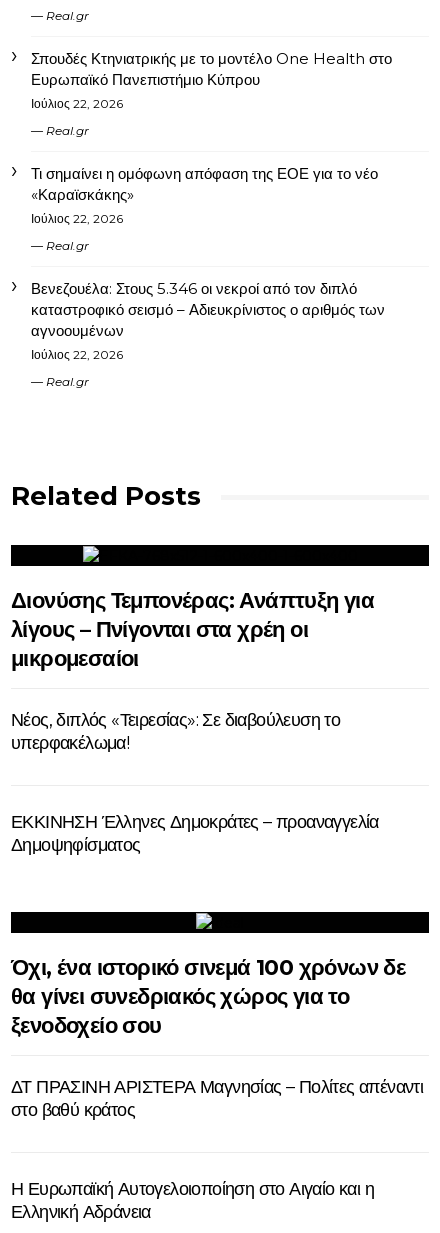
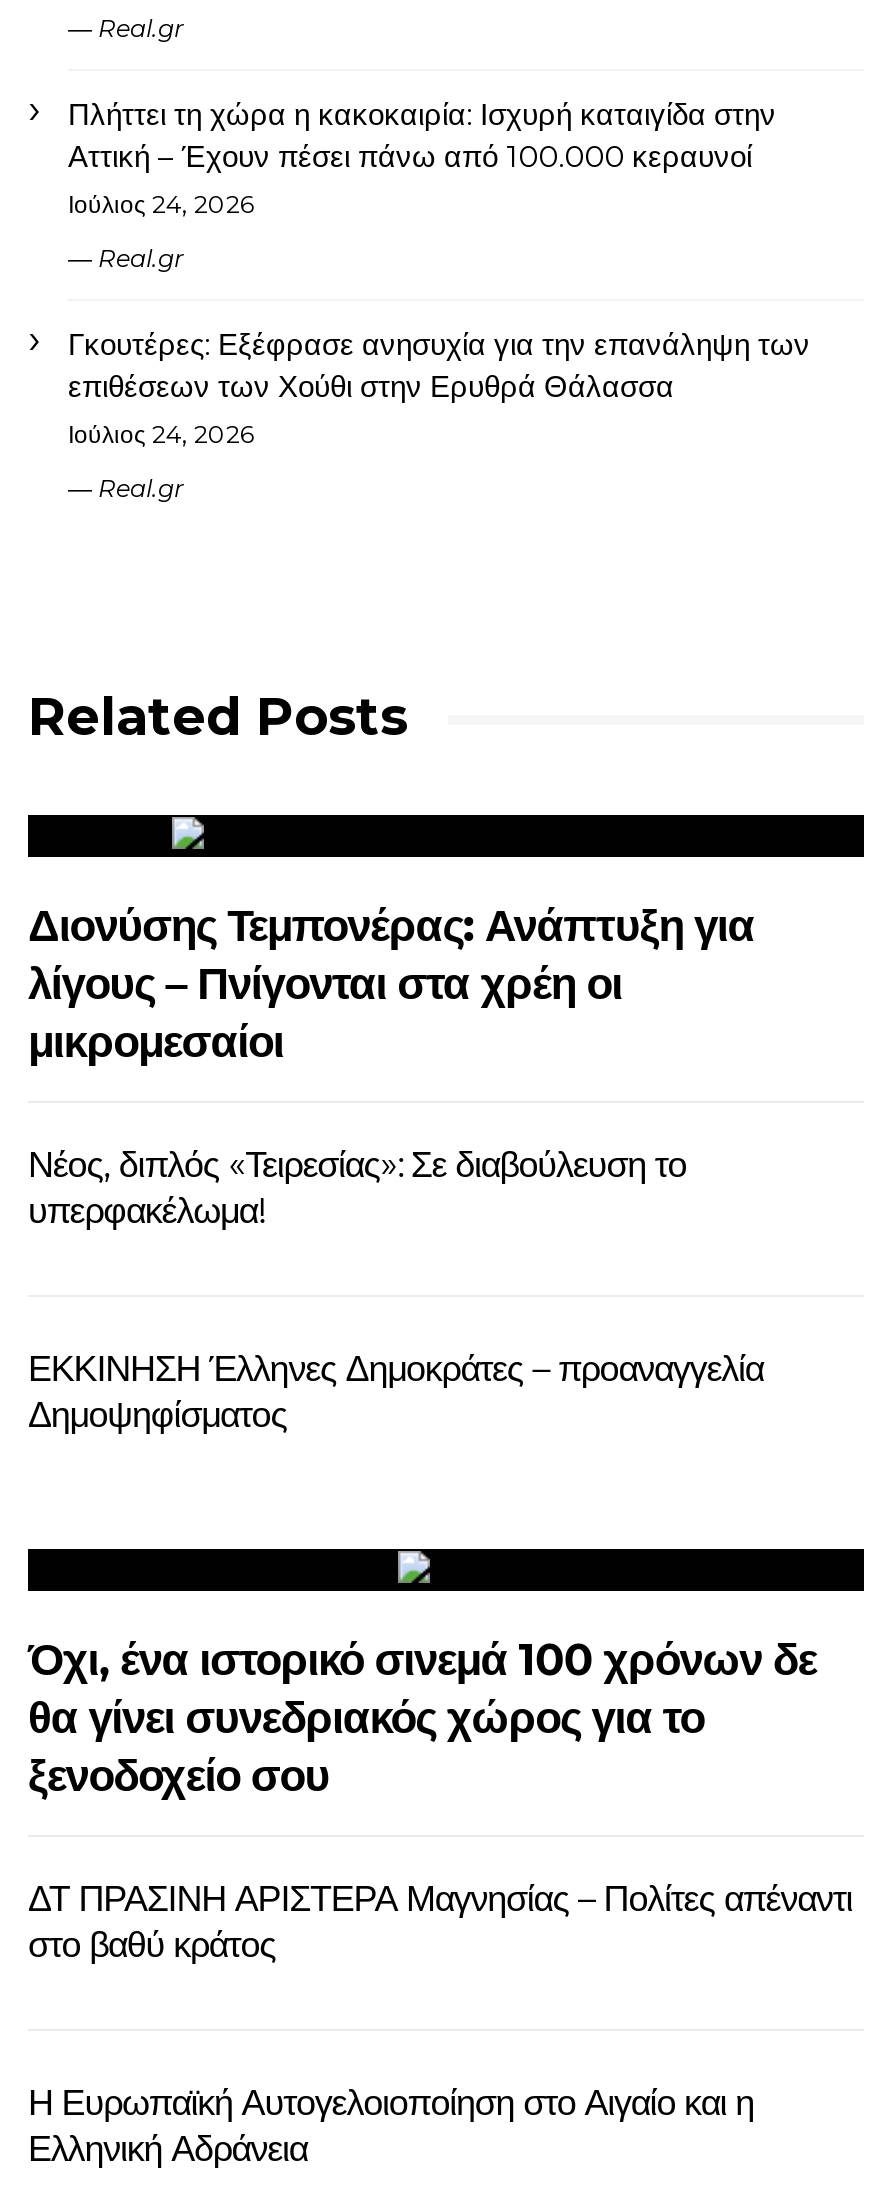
[31,49,392,111] Σπουδές Κτηνιατρικής με το μοντέλο One Health στο | Ευρωπαϊκό Πανεπιστήμιο Κύπρου | Ιούλιος 22, 2026 -> [68,94,776,218] Πλήττει τη χώρα η κακοκαιρία: Ισχυρή καταιγίδα στην | Αττική – Έχουν πέσει πάνω από 100.000 κεραυνοί | Ιούλιος 24, 2026
[31,164,385,362] Τι σημαίνει η ομόφωνη απόφαση της ΕΟΕ για το νέο | «Καραϊσκάκης» | Ιούλιος 22, 2026 | Real.gr | Βενεζουέλα: Στους 5.346 οι νεκροί από τον διπλό | καταστροφικό σεισμό – Αδιευκρίνιστος ο αριθμός των | αγνοουμένων | Ιούλιος 22, 2026 -> [68,324,810,448] Γκουτέρες: Εξέφρασε ανησυχία για την επανάληψη των | επιθέσεων των Χούθι στην Ερυθρά Θάλασσα | Ιούλιος 24, 2026

